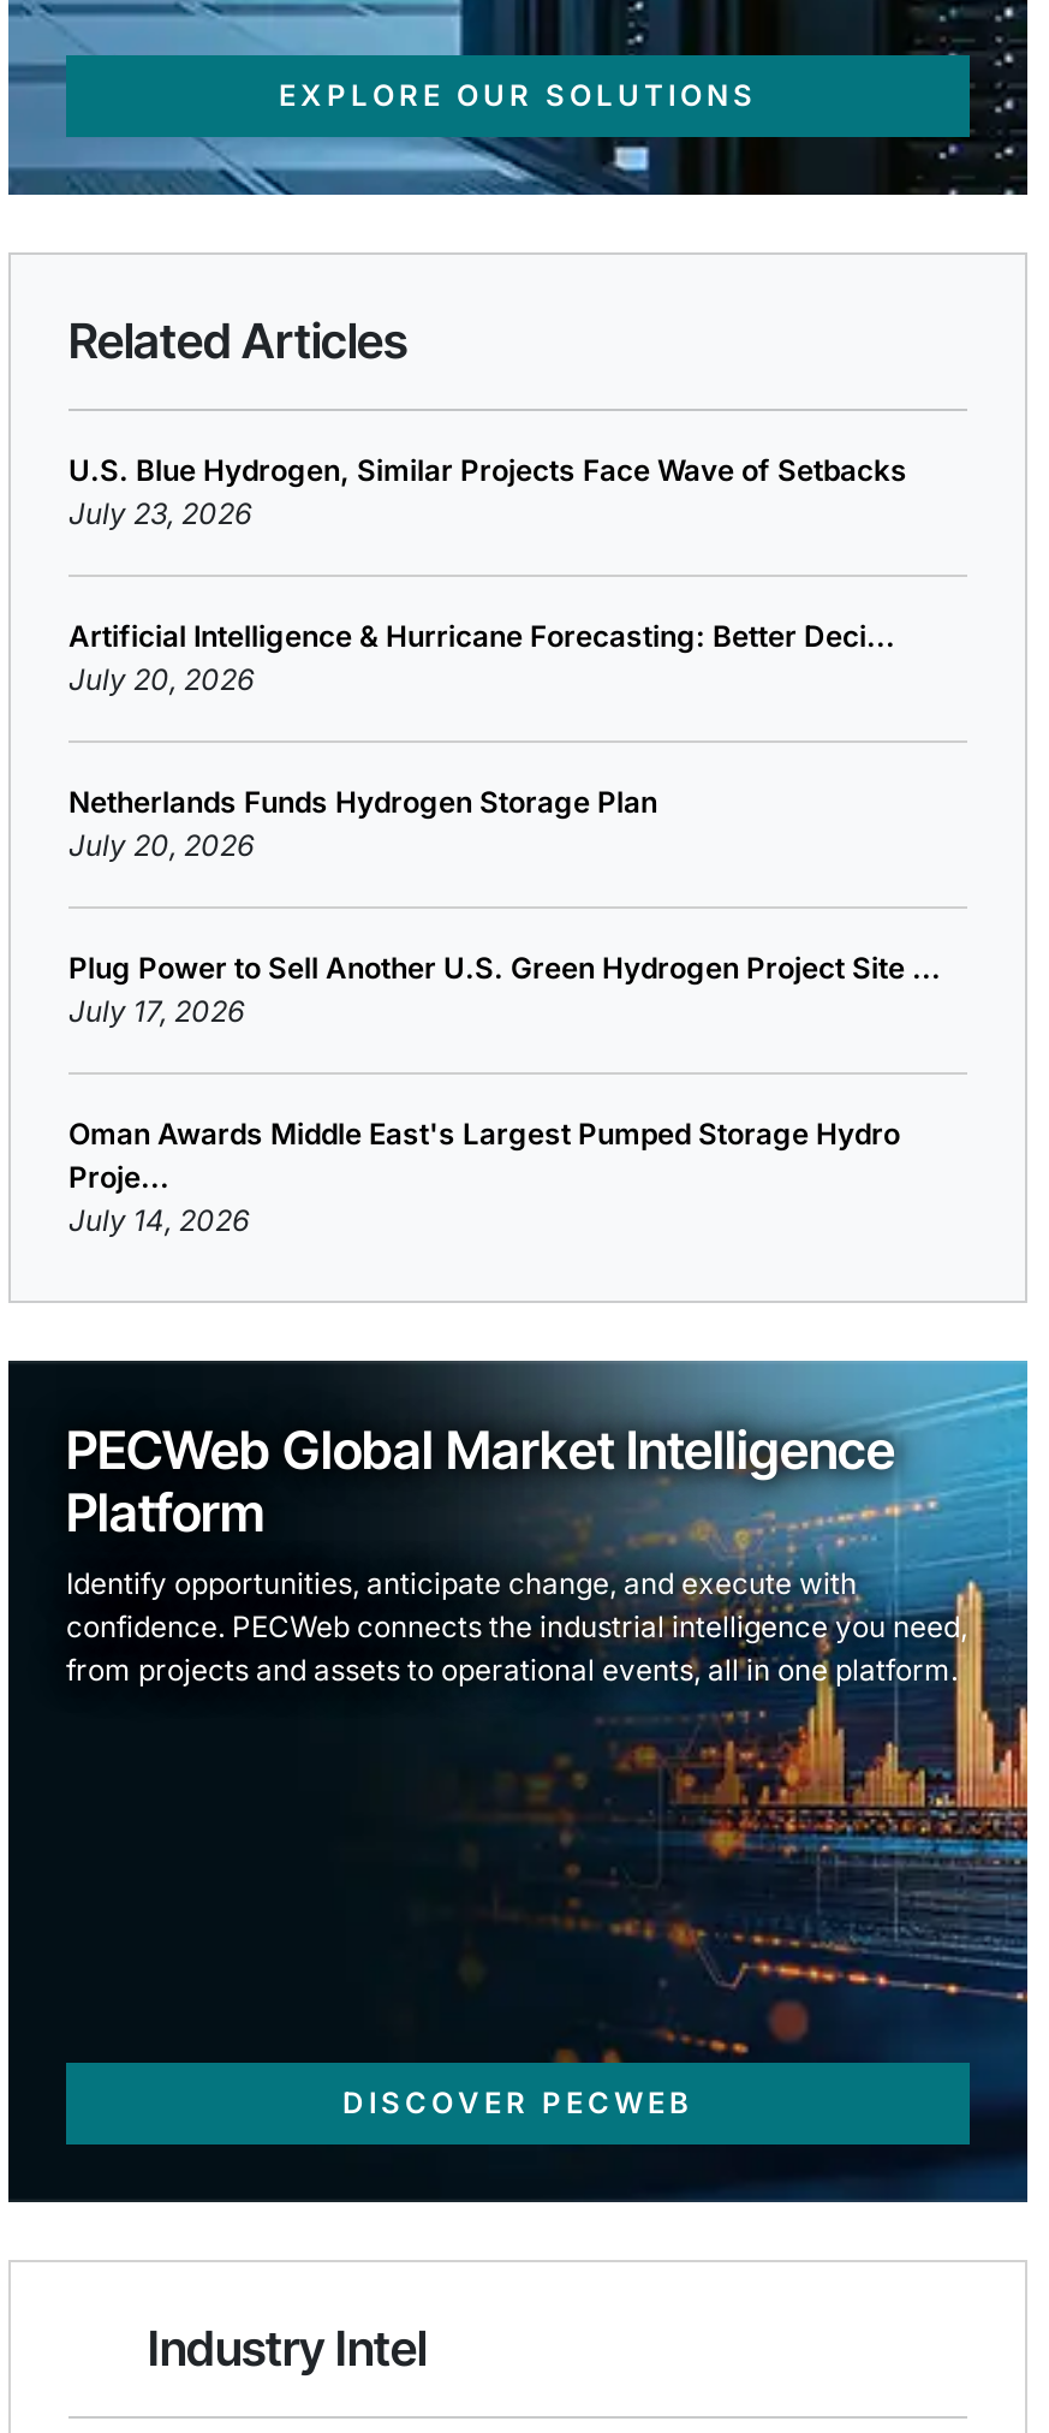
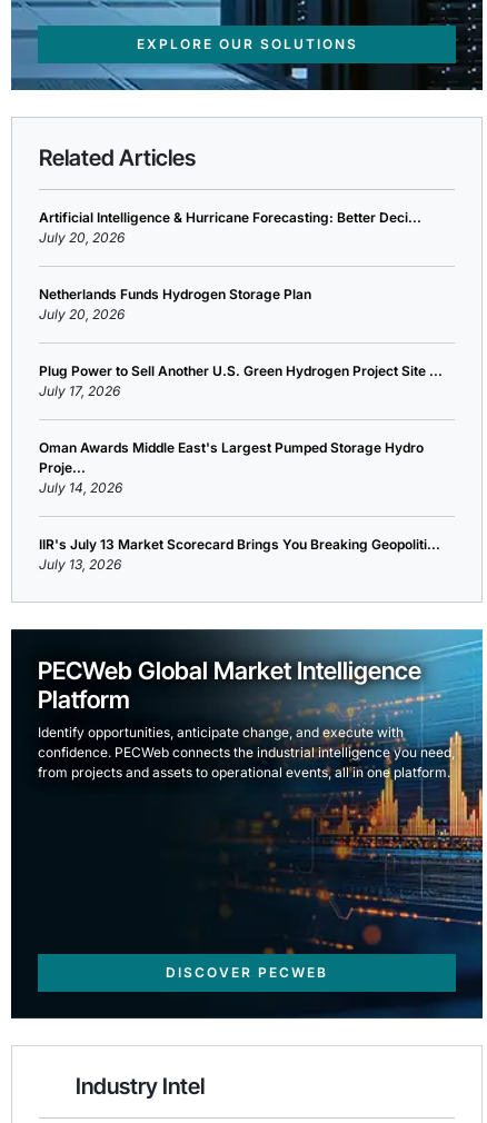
[68,452,907,531] U.S. Blue Hydrogen, Similar Projects Face Wave of Setbacks | July 23, 2026 -> none
moved [68,618,941,1238] -> [39,209,443,496]: Artificial Intelligence & Hurricane Forecasting: Better Deci... | July 20, 2026 | Netherlands Funds Hydrogen Storage Plan | ... | Proje... | July 14, 2026
none -> [39,536,440,573] IIR's July 13 Market Scorecard Brings You Breaking Geopoliti... | July 13, 2026

